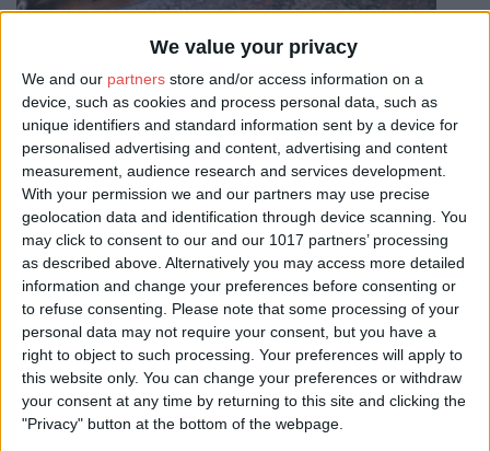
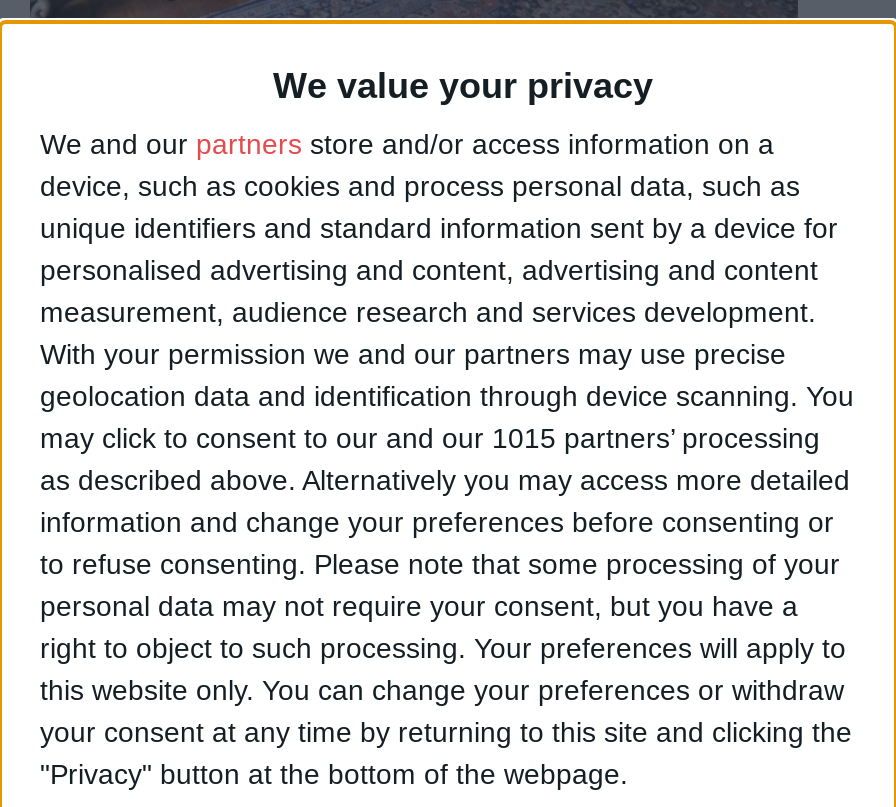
[22,231,448,248] may click to consent to our and our 1017 partners’ processing -> [40,422,820,454] may click to consent to our and our 1015 partners’ processing

